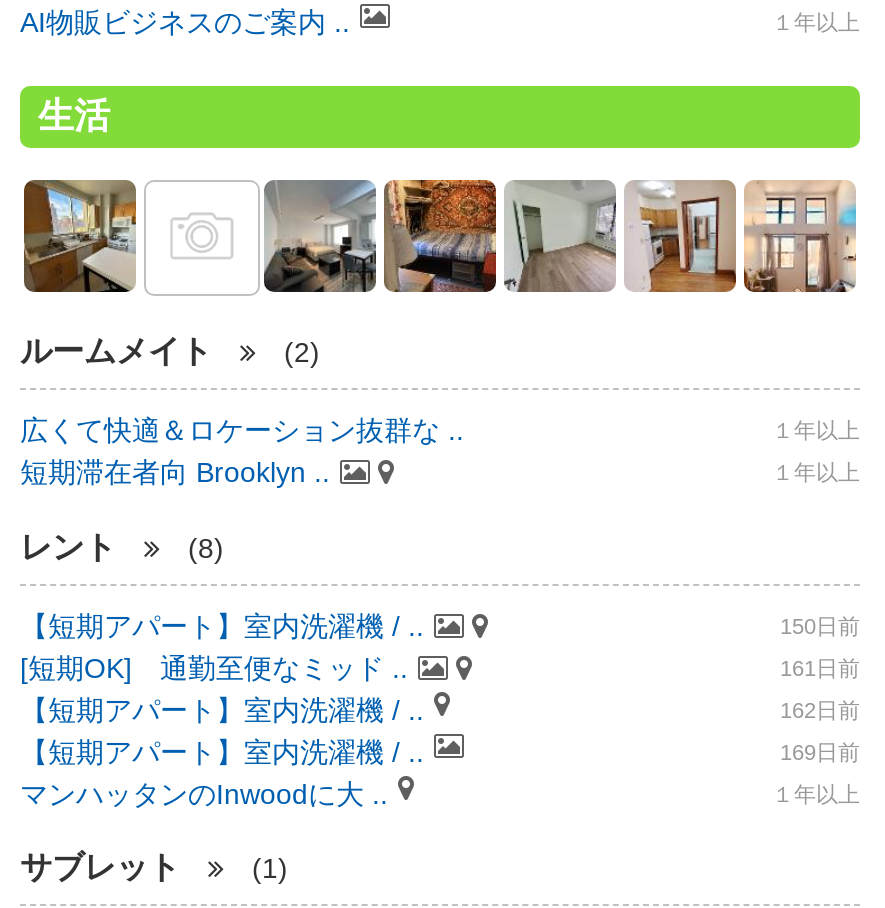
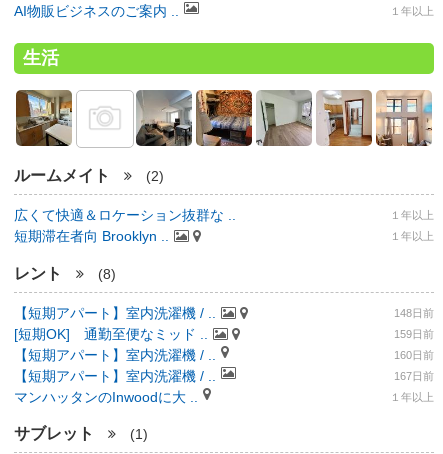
[780,613,860,637] 150日前 -> [394,307,434,319] 148日前
[780,655,860,679] 161日前 -> [394,328,434,340] 159日前
[780,697,860,721] 162日前 -> [394,349,434,361] 160日前
[780,739,860,763] 169日前 -> [394,370,434,382] 167日前

